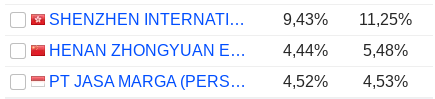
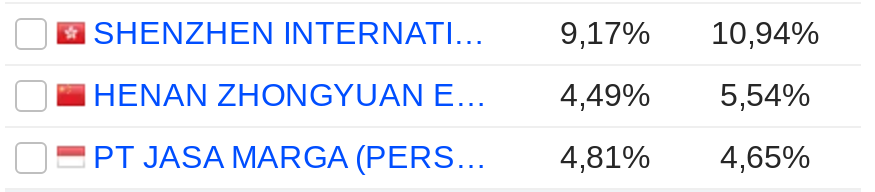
[282,11,327,28] 9,43% -> [560,16,650,50] 9,17%
[358,11,411,28] 11,25% -> [711,16,819,50] 10,94%
[282,42,327,59] 4,44% -> [560,78,650,112] 4,49%
[362,42,407,59] 5,48% -> [720,78,810,112] 5,54%
[282,73,327,90] 4,52% -> [560,140,650,174] 4,81%
[362,73,407,90] 4,53% -> [720,140,810,174] 4,65%

